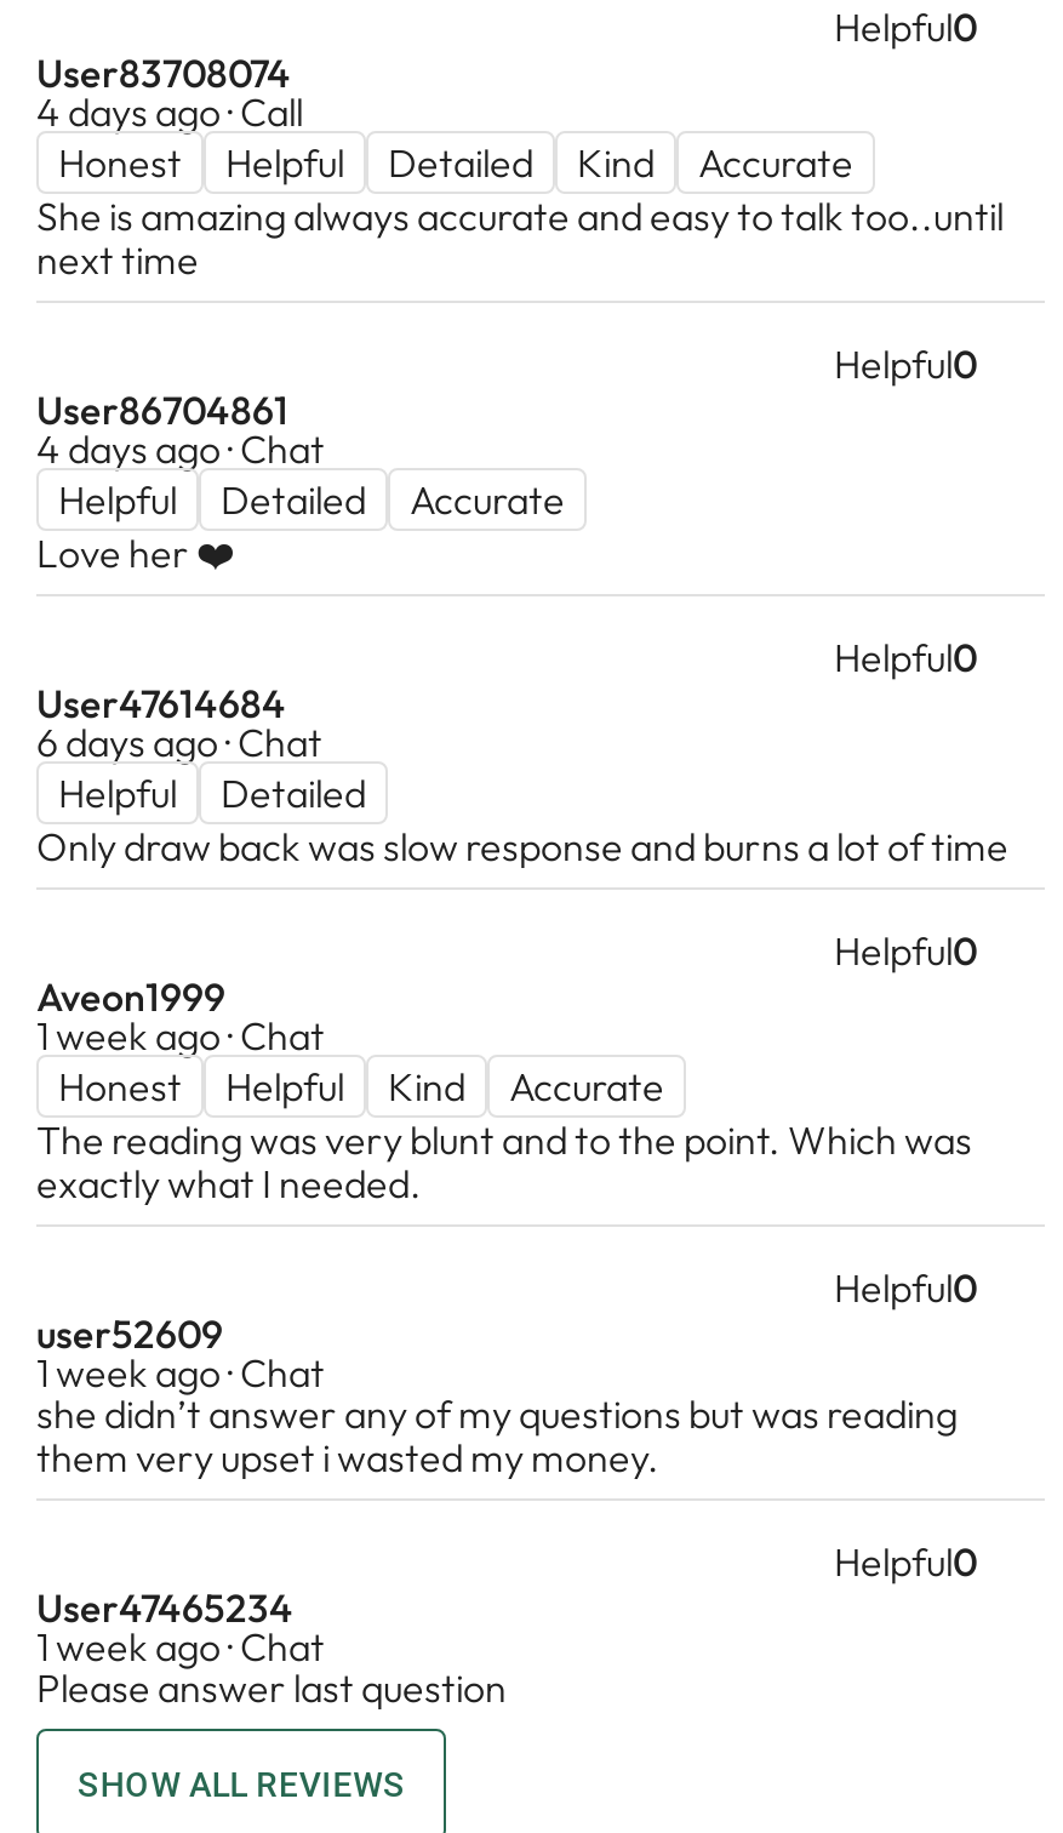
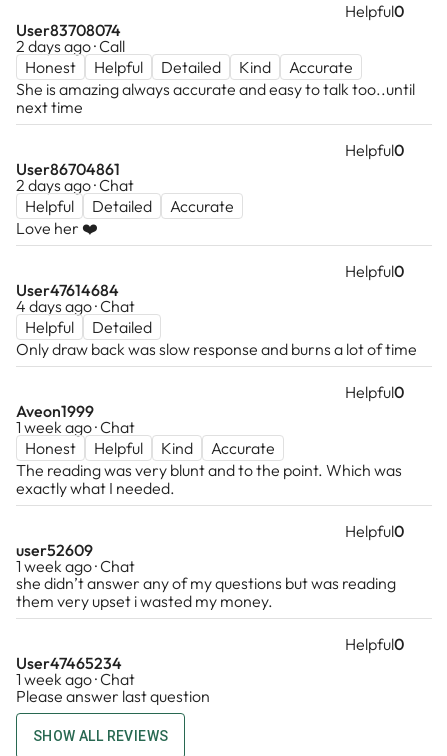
[36,87,303,136] 4 days ago · Call -> [16,36,125,56] 2 days ago · Call
[36,424,325,473] 4 days ago · Chat -> [16,175,134,195] 2 days ago · Chat
[36,718,322,766] 6 days ago · Chat -> [16,296,135,316] 4 days ago · Chat

